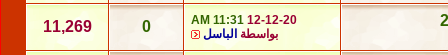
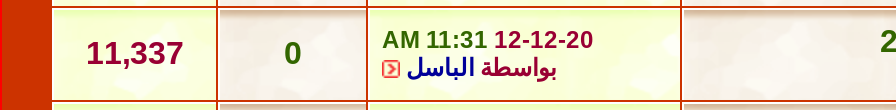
[43,18,92,35] 11,269 -> [86,36,184,70] 11,337

